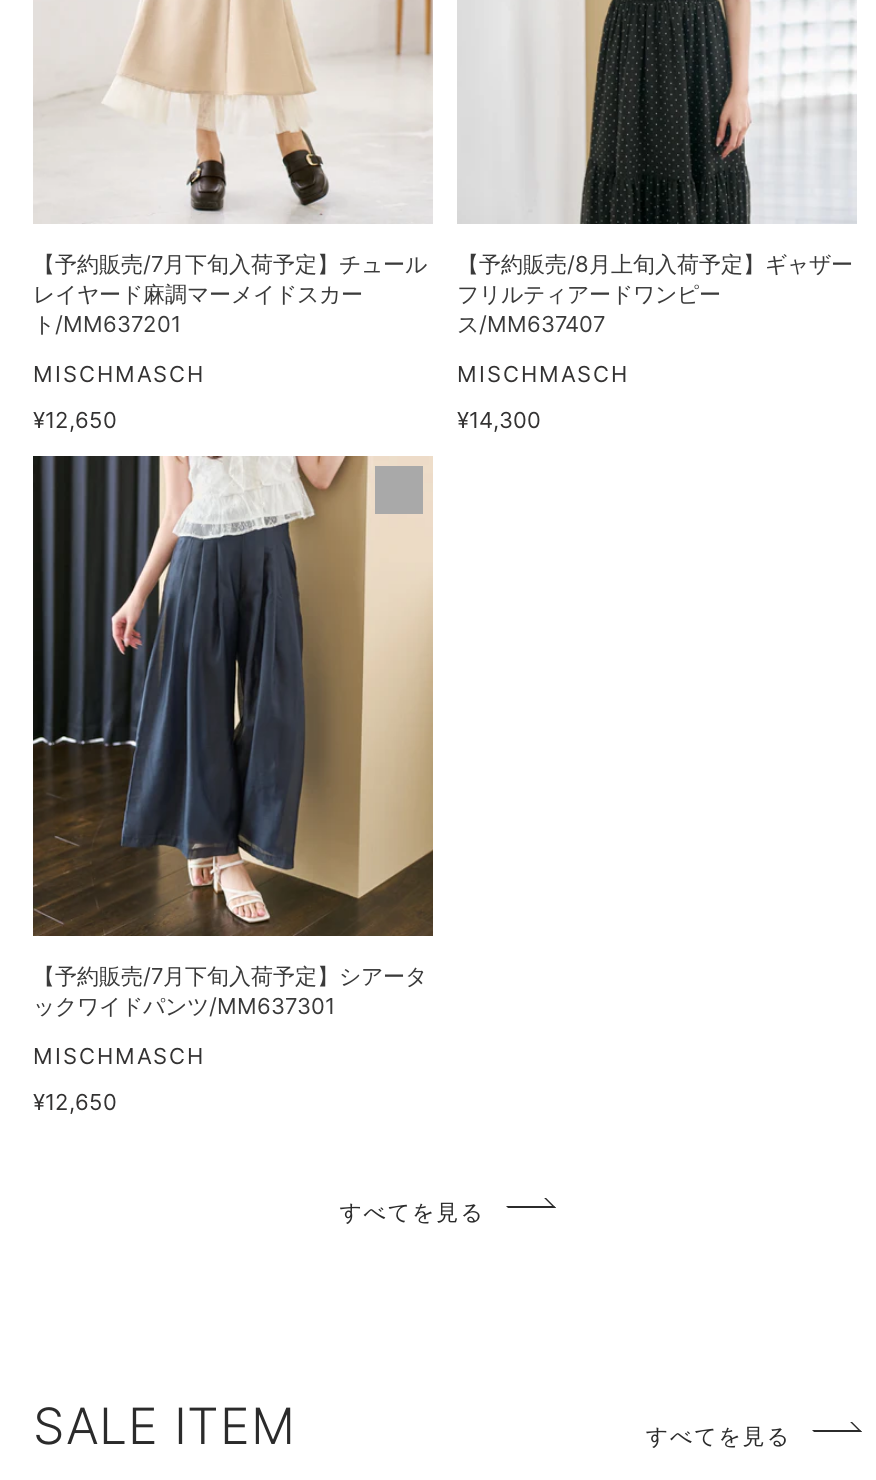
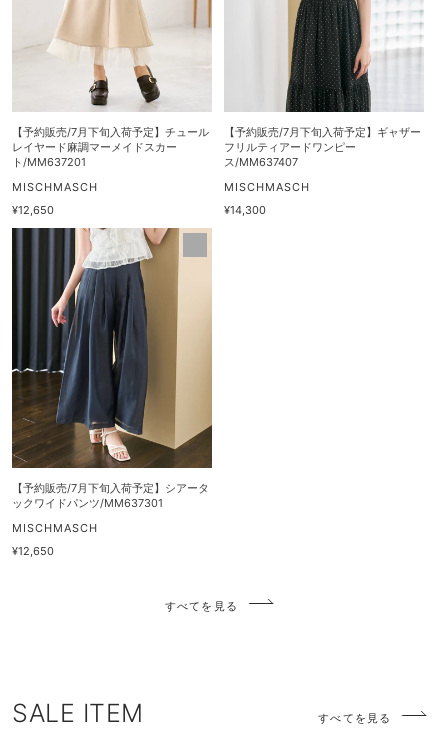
[457,249,853,277] 【予約販売/8月上旬入荷予定】ギャザー -> [224,125,421,139] 【予約販売/7月下旬入荷予定】ギャザー

